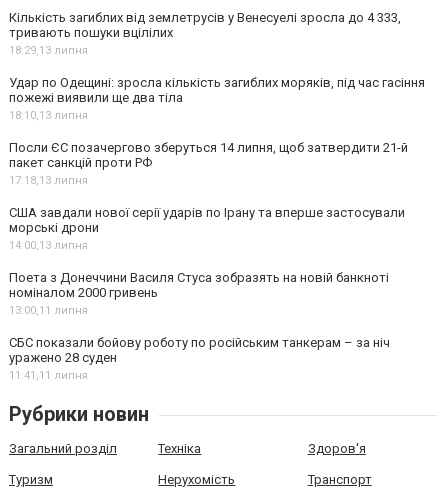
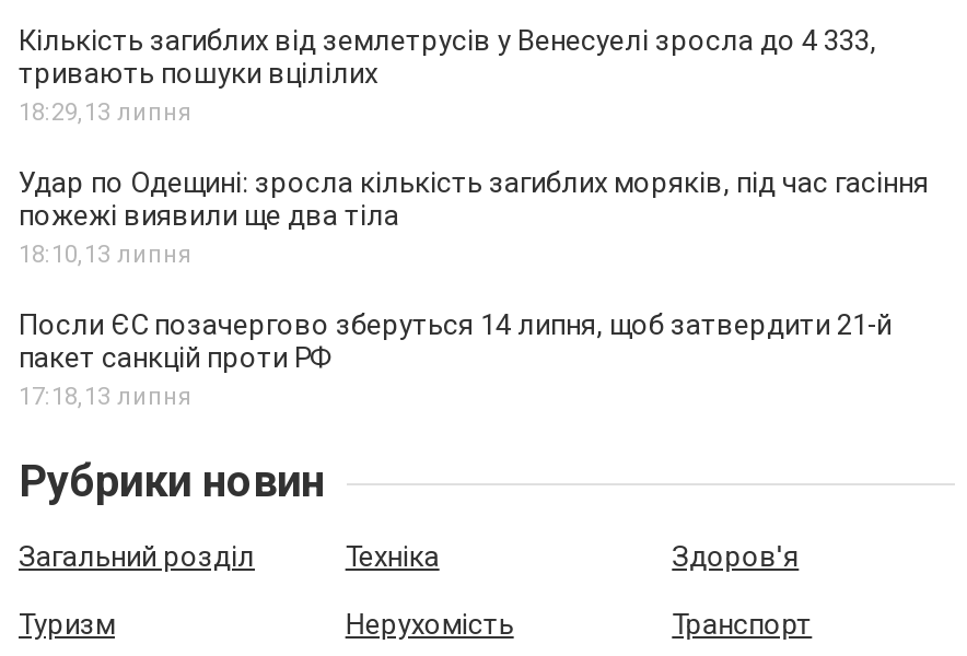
[9,205,405,382] США завдали нової серії ударів по Ірану та вперше застосували | морські дрони | 14:00,13 липня | Поета з Донеччини Василя Стуса зобразять на новій банкноті | номіналом 2000 гривень | 13:00,11 липня | СБС показали бойову роботу по російським танкерам – за ніч | уражено 28 суден | 11:41, 11 липня -> none

